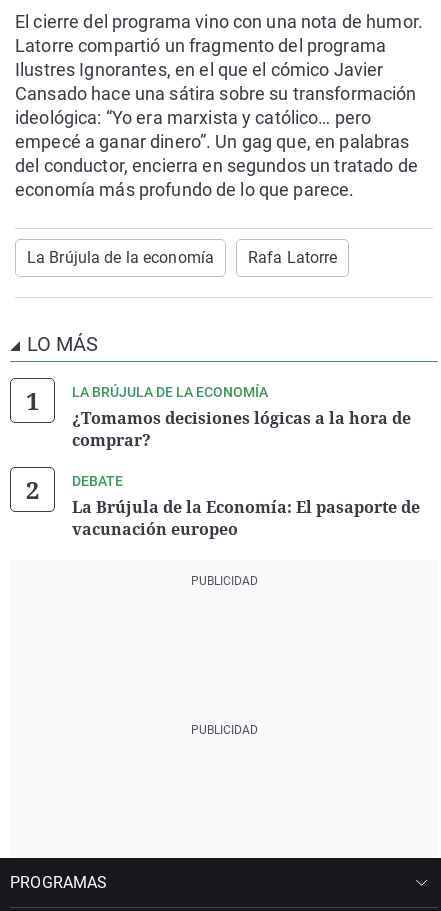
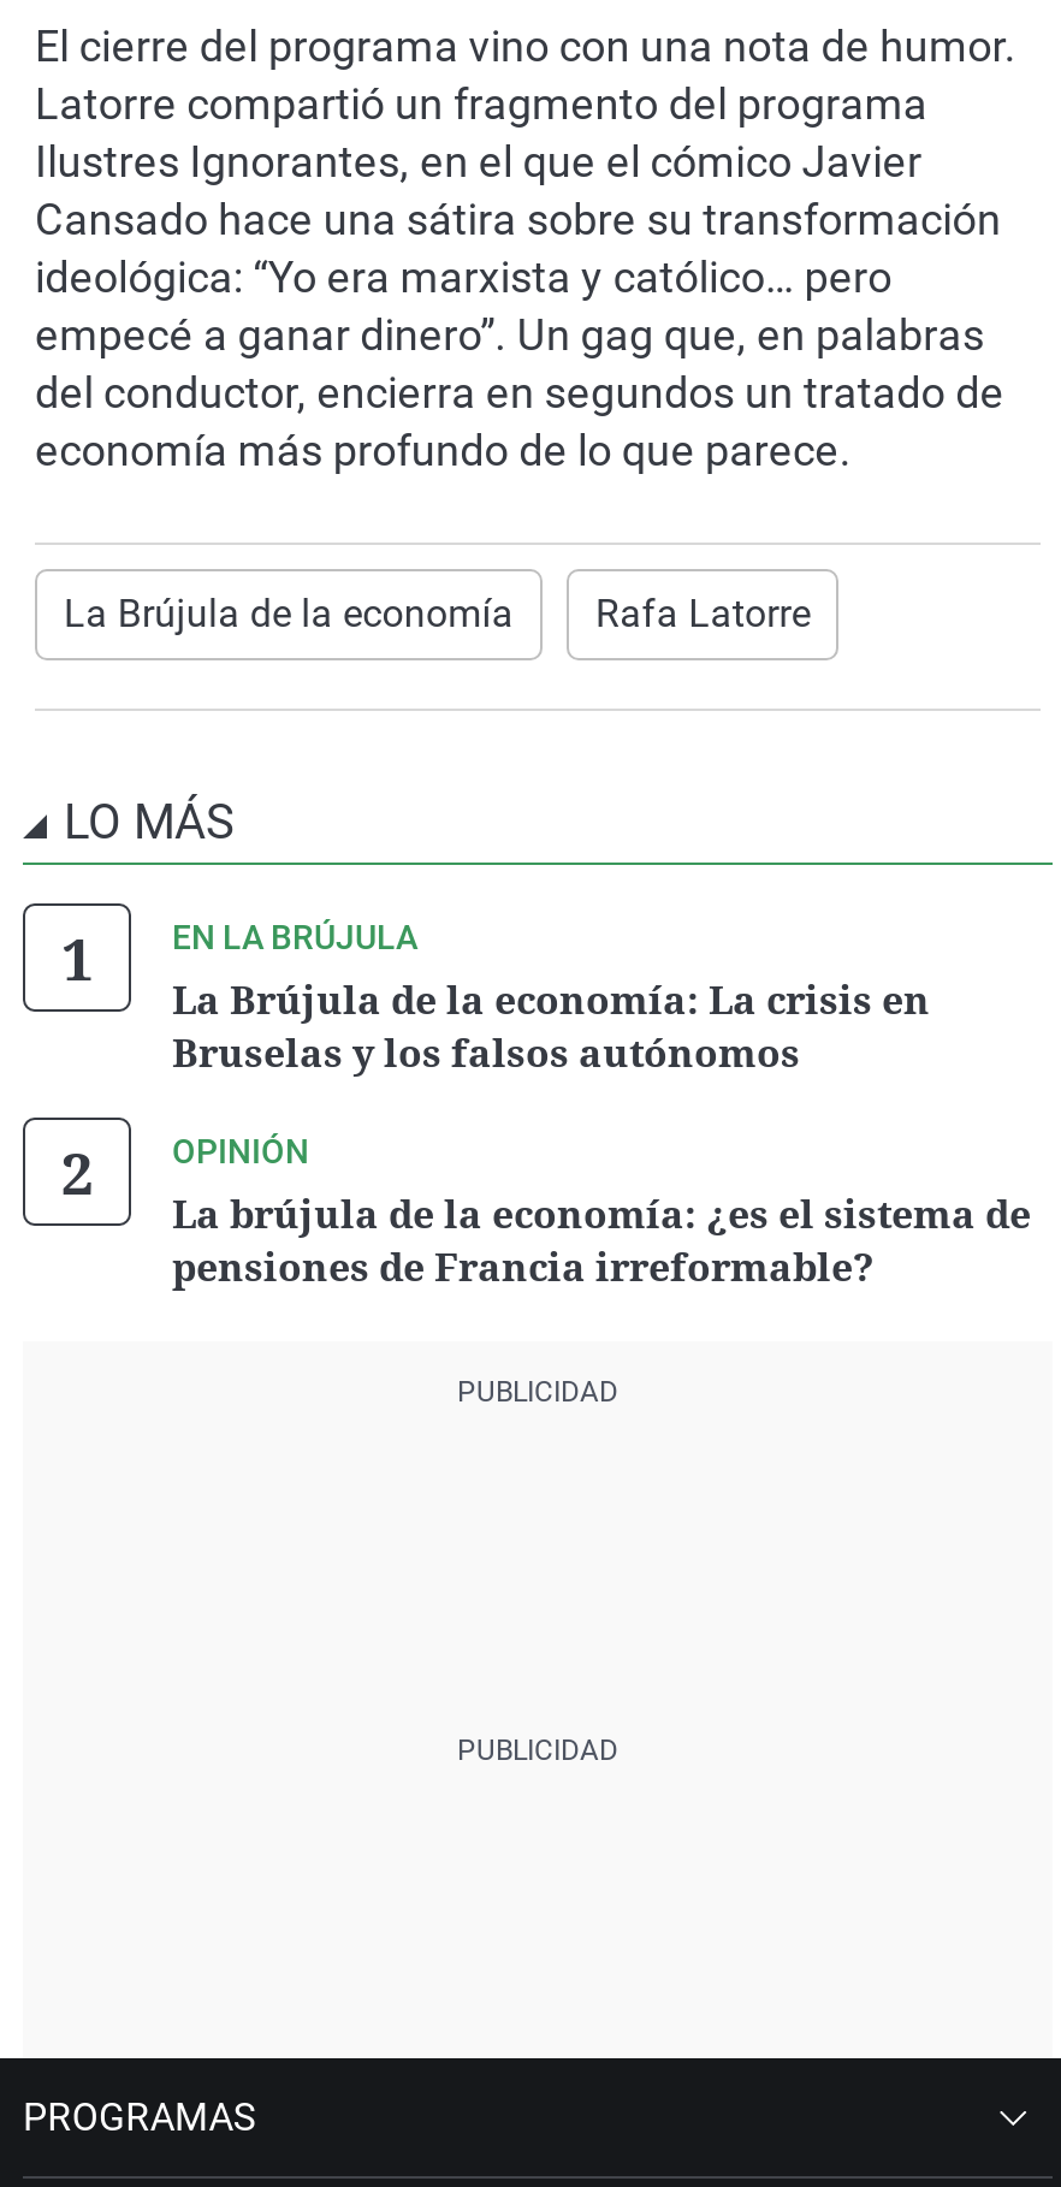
[72,384,411,451] LA BRÚJULA DE LA ECONOMÍA | ¿Tomamos decisiones lógicas a la hora de | comprar? -> [172,918,930,1079] EN LA BRÚJULA | La Brújula de la economía: La crisis en | Bruselas y los falsos autónomos
[72,473,420,540] DEBATE | La Brújula de la Economía: El pasaporte de | vacunación europeo -> [172,1132,1031,1293] OPINIÓN | La brújula de la economía: ¿es el sistema de | pensiones de Francia irreformable?

